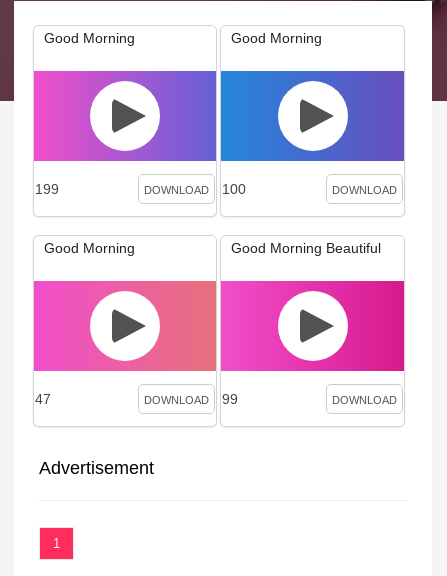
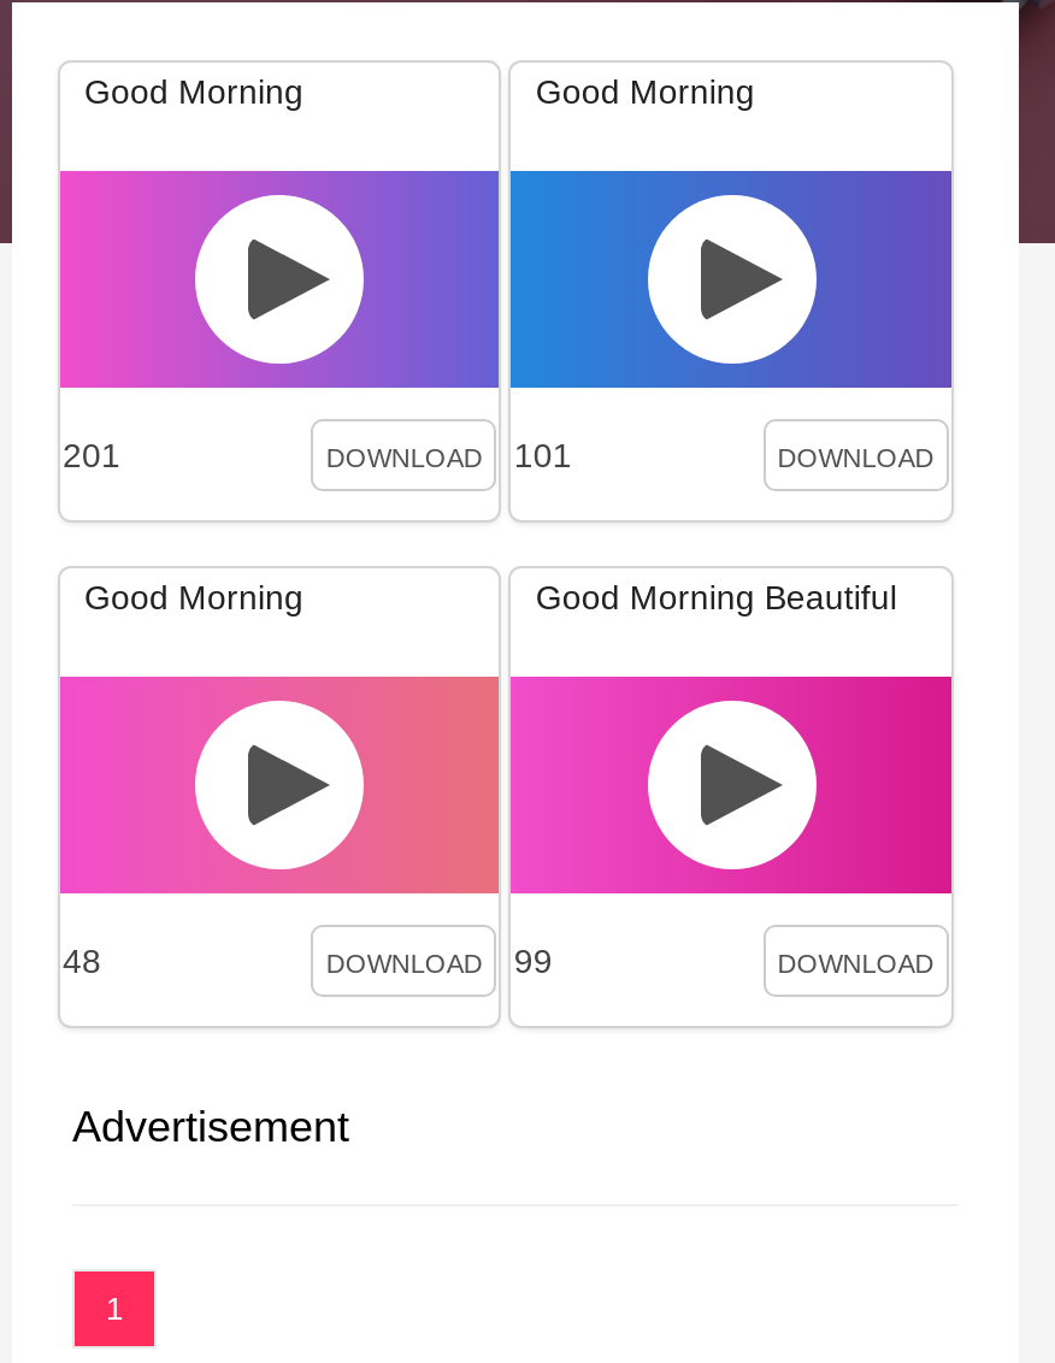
[35,180,59,196] 199 -> [63,435,120,473] 201
[144,180,246,196] DOWNLOAD 100 -> [326,435,572,473] DOWNLOAD 101
[35,390,51,406] 47 -> [63,940,101,979] 48

